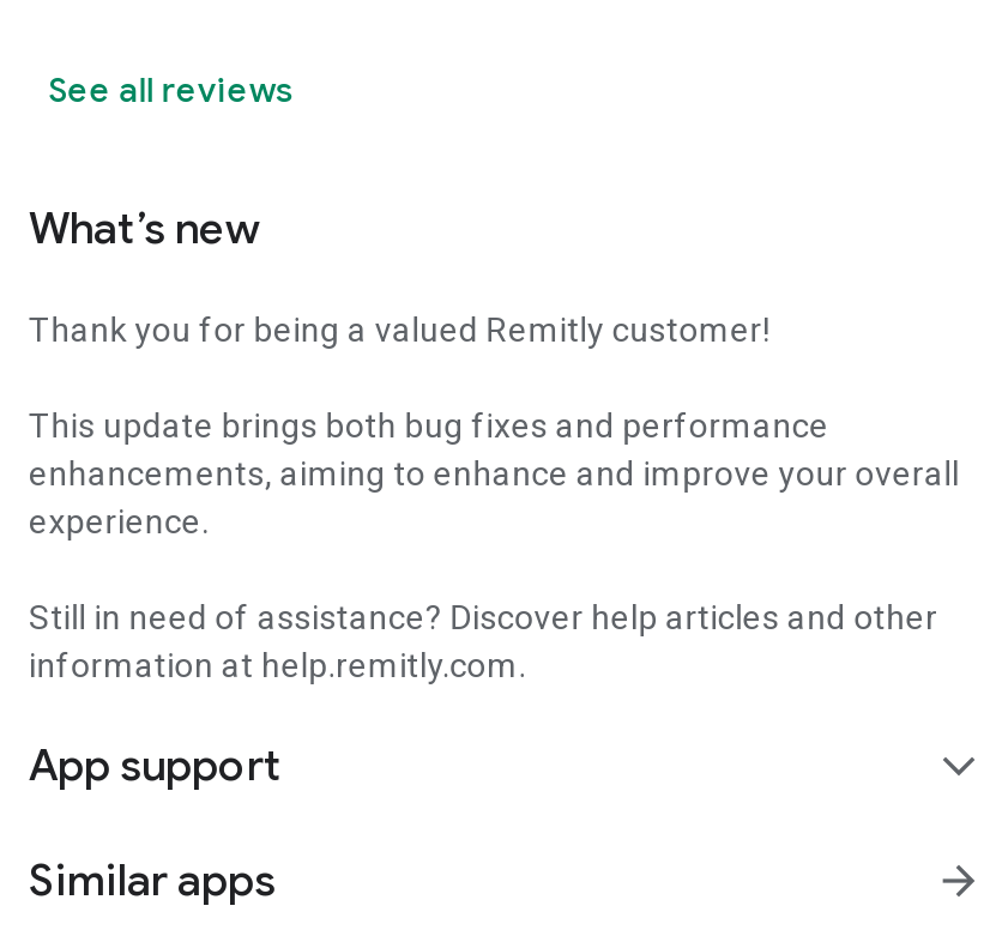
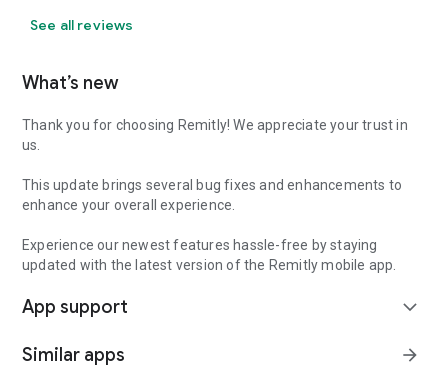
[29,311,770,349] Thank you for being a valued Remitly customer! -> [22,117,408,153] Thank you for choosing Remitly! We appreciate your trust in | us.
[29,407,959,541] This update brings both bug fixes and performance | enhancements, aiming to enhance and improve your overall | experience. -> [22,177,402,213] This update brings several bug fixes and enhancements to | enhance your overall experience.
[29,599,938,685] Still in need of assistance? Discover help articles and other | information at help.remitly.com. -> [22,237,397,273] Experience our newest features hassle-free by staying | updated with the latest version of the Remitly mobile app.

